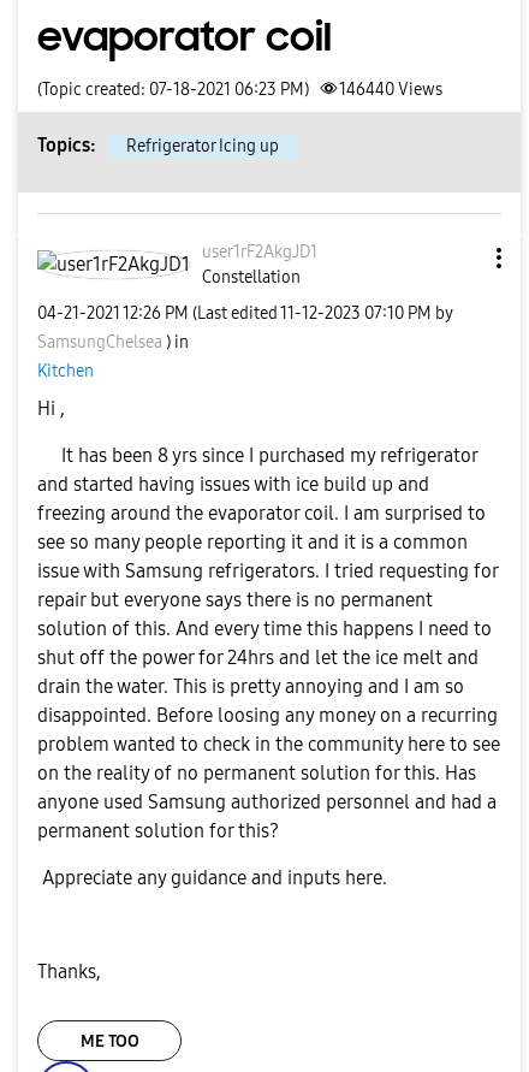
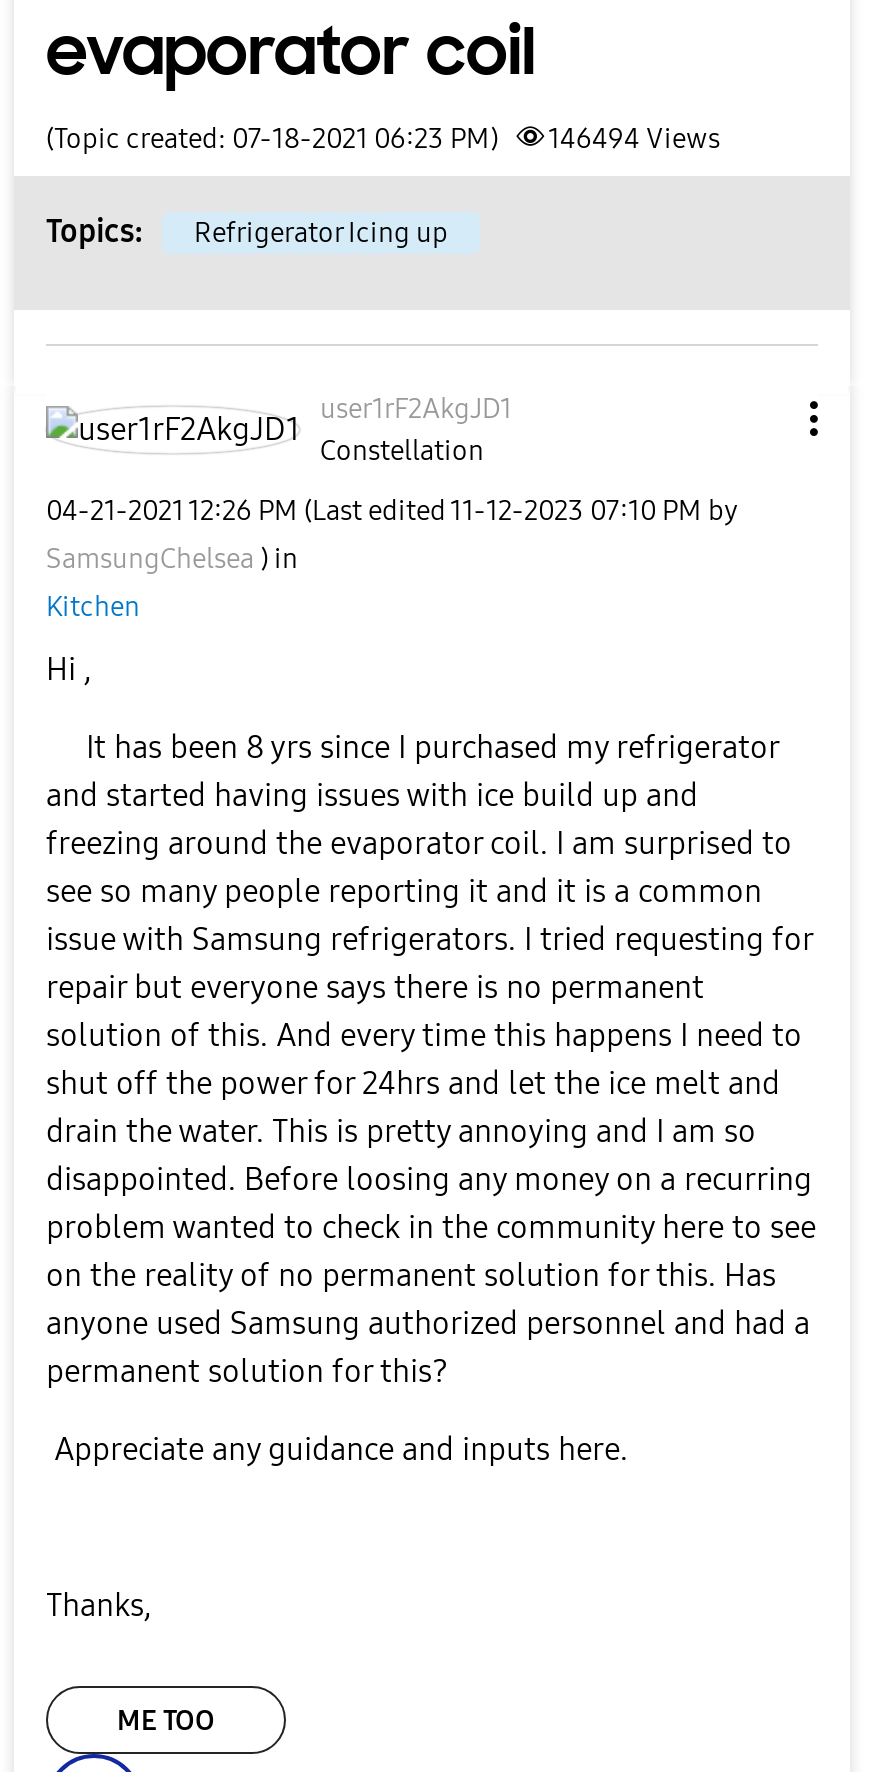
[37,79,442,100] (Topic created: 07-18-2021 06:23 PM) 146440 Views -> [46,122,720,156] (Topic created: 07-18-2021 06:23 PM) 146494 Views

